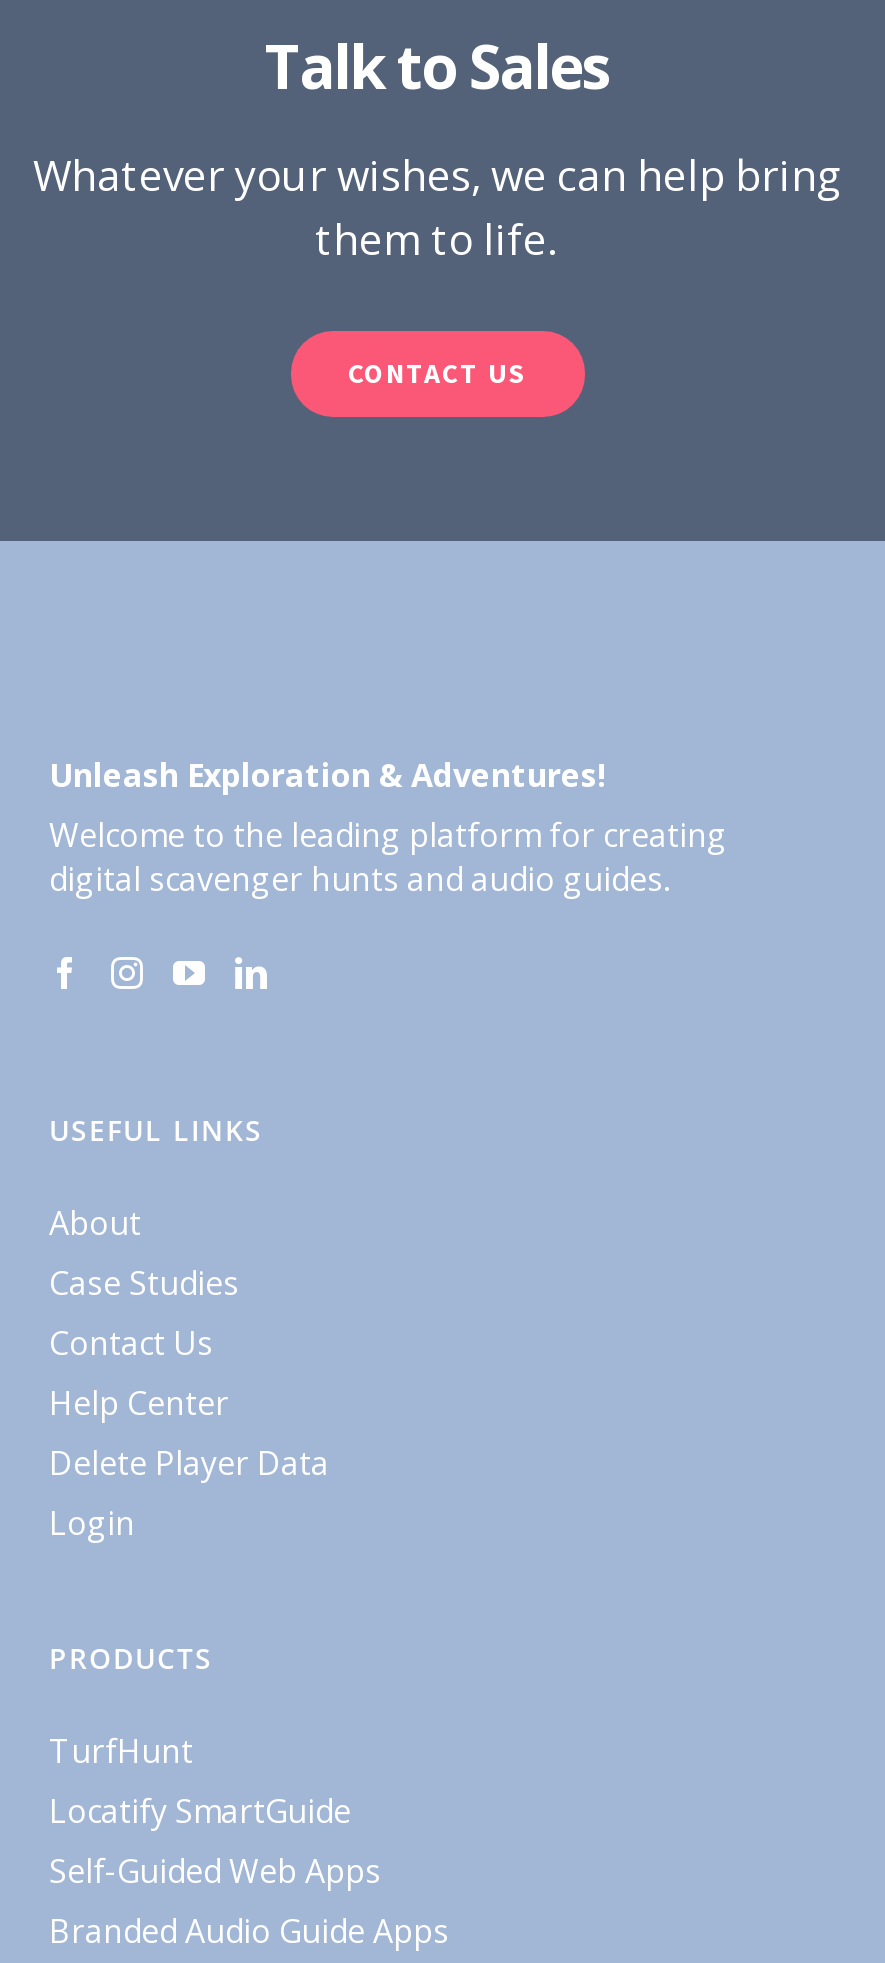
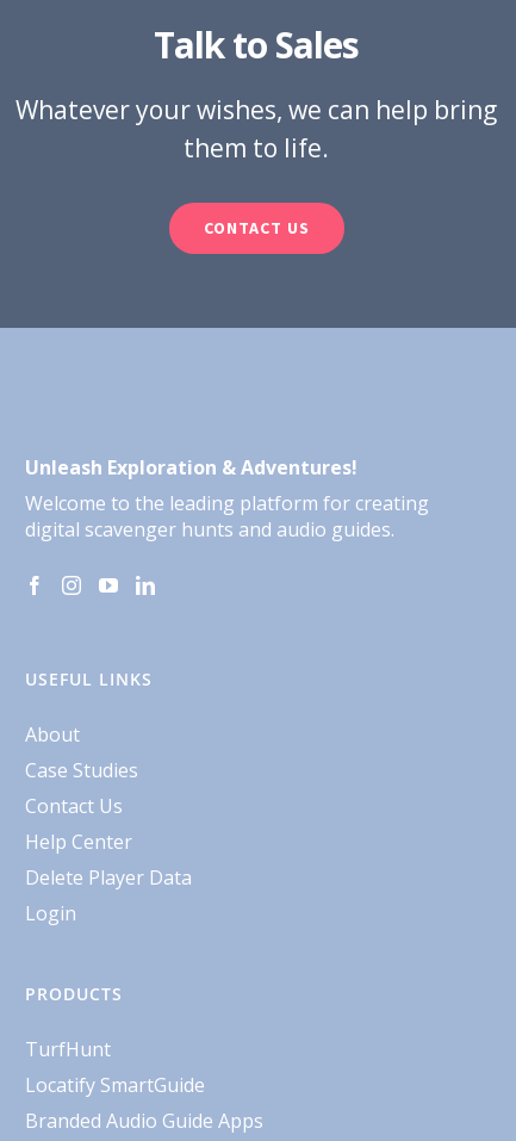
[49,1849,381,1893] Self-Guided Web Apps -> none

